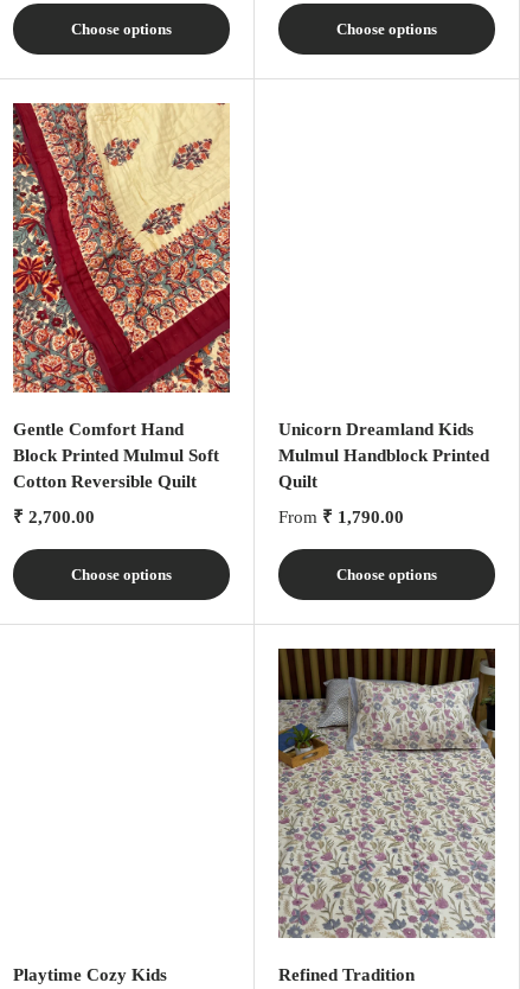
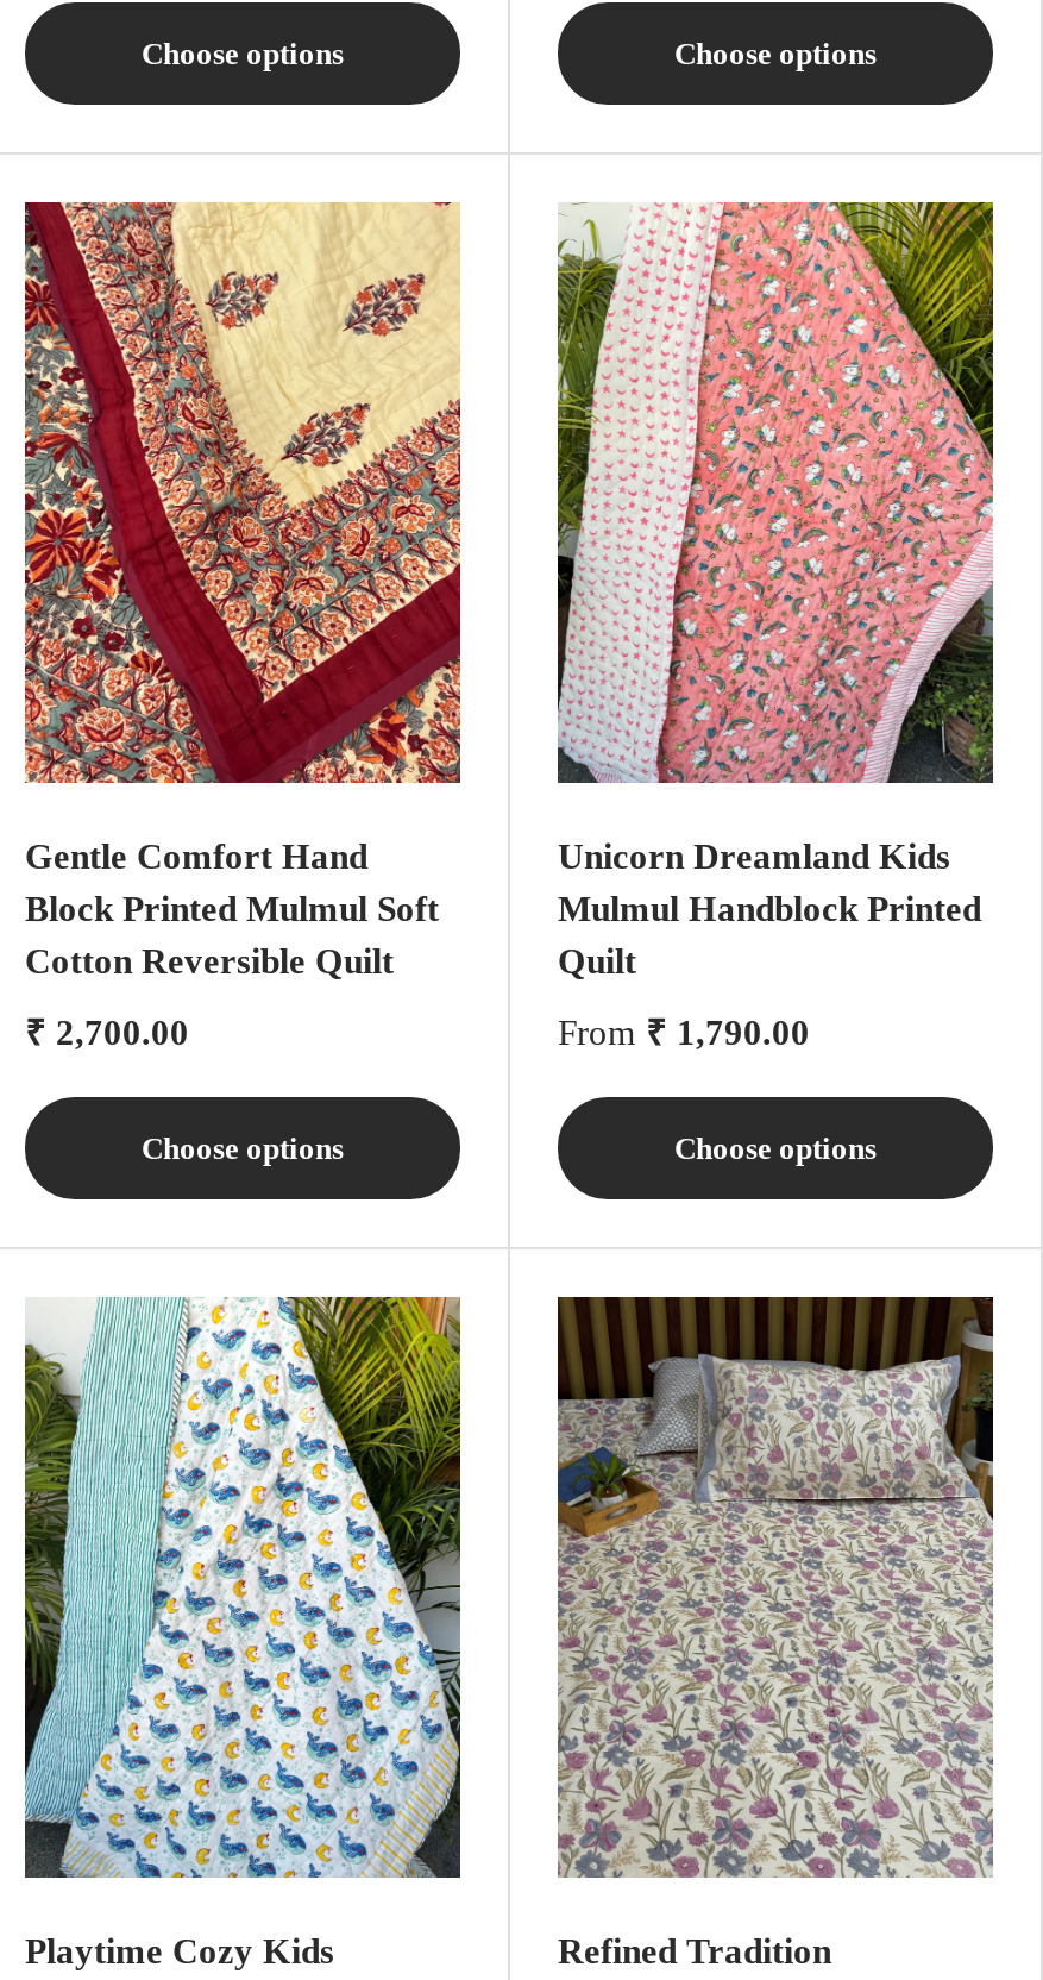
none -> [555,200,995,785] [image]
none -> [23,1295,463,1880] [image]

